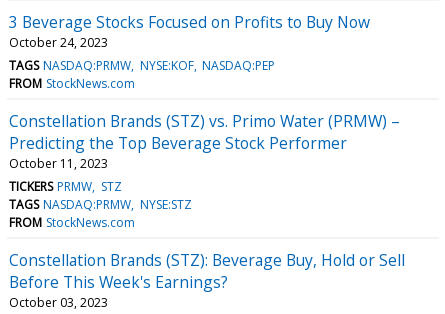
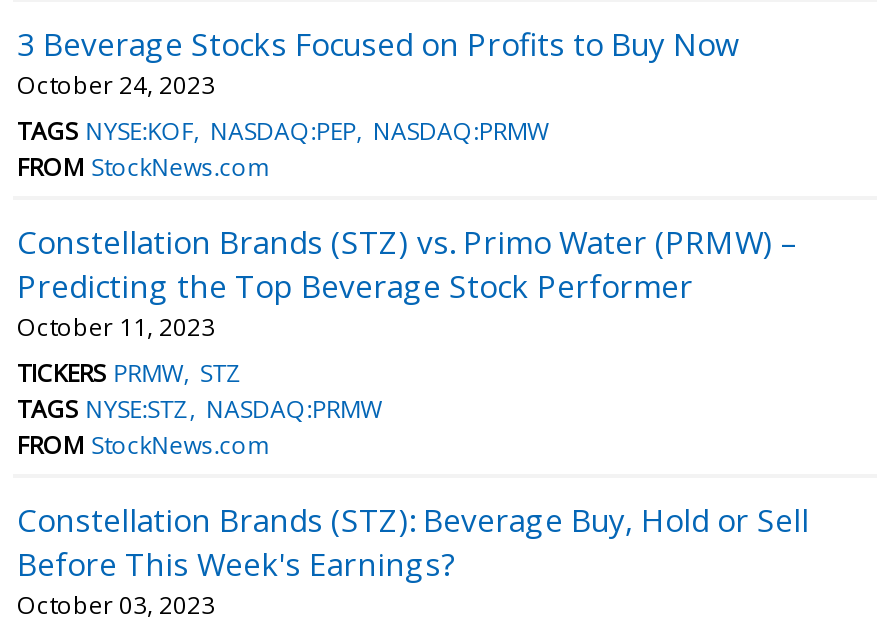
[9,57,275,74] TAGS NASDAQ:PRMW NYSE:KOF NASDAQ:PEP -> [17,114,549,148] TAGS NYSE:KOF NASDAQ:PEP NASDAQ:PRMW
[9,196,192,213] TAGS NASDAQ:PRMW NYSE:STZ -> [17,392,382,426] TAGS NYSE:STZ NASDAQ:PRMW

